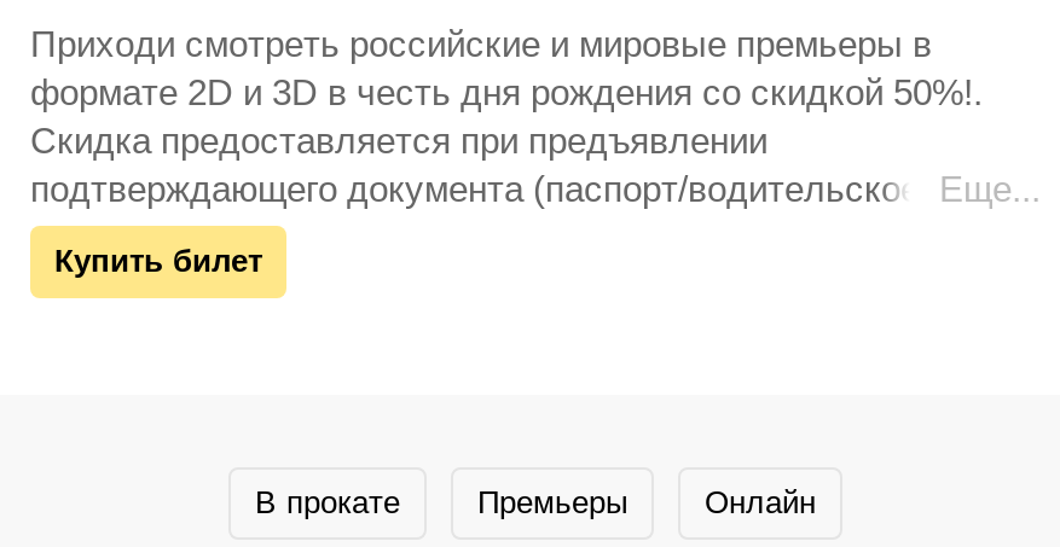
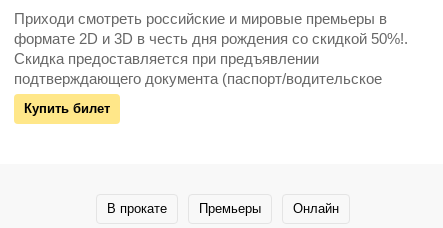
[939,167,1041,208] Еще... -> none

